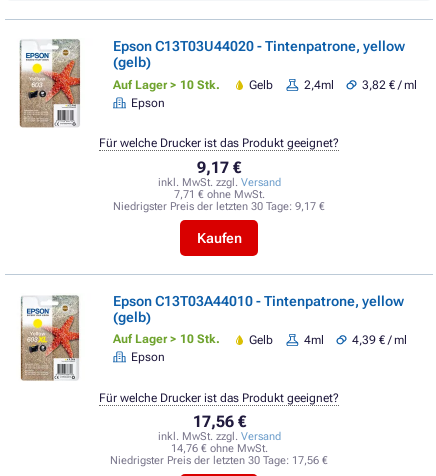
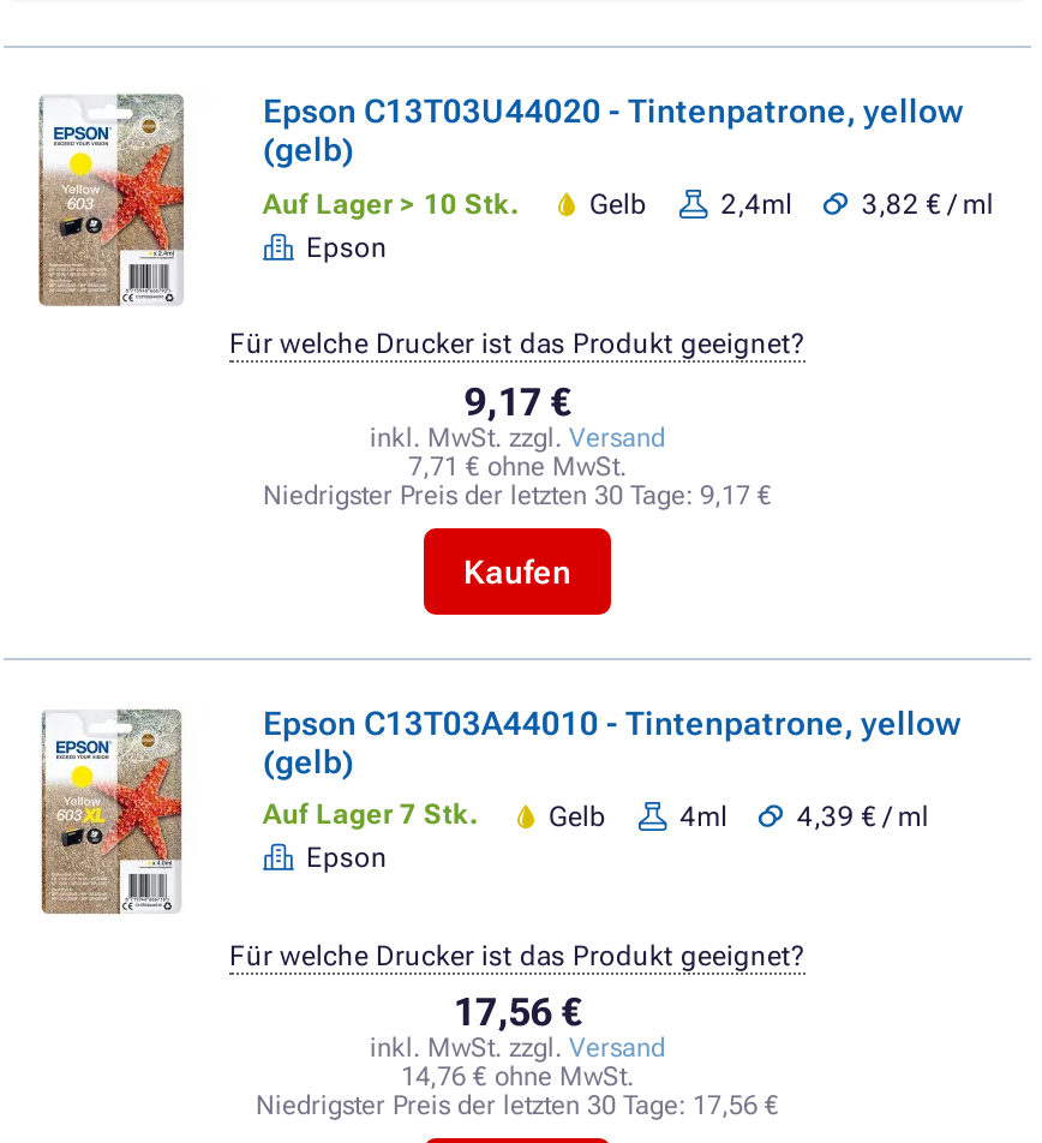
[113,332,220,346] Auf Lager > 10 Stk. -> [263,798,479,831] Auf Lager 7 Stk.

